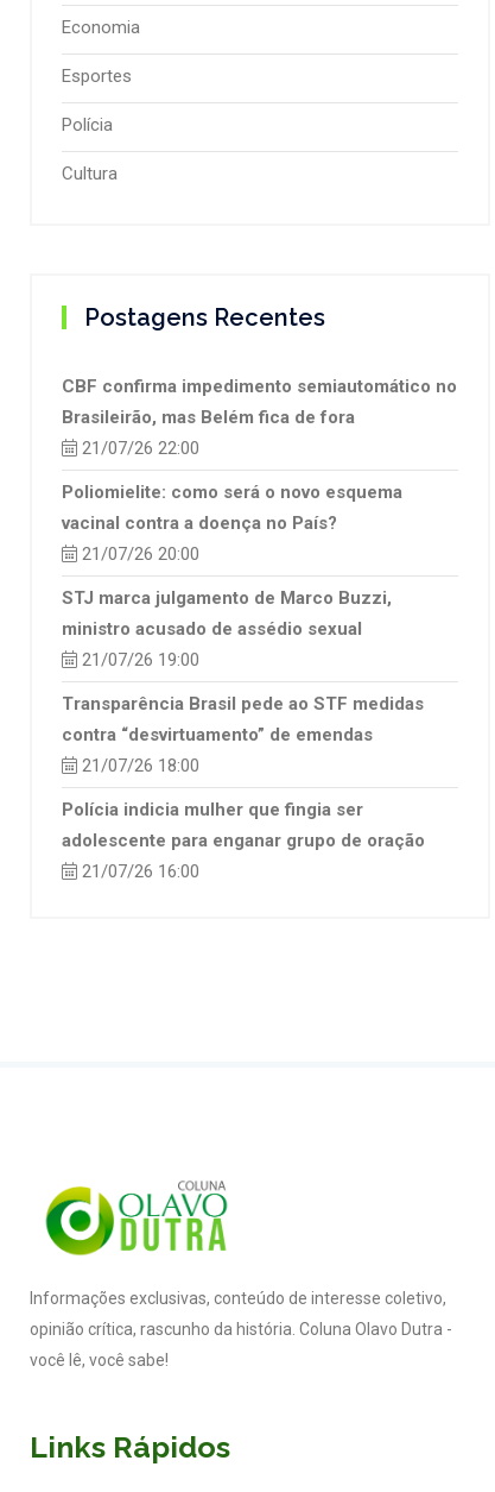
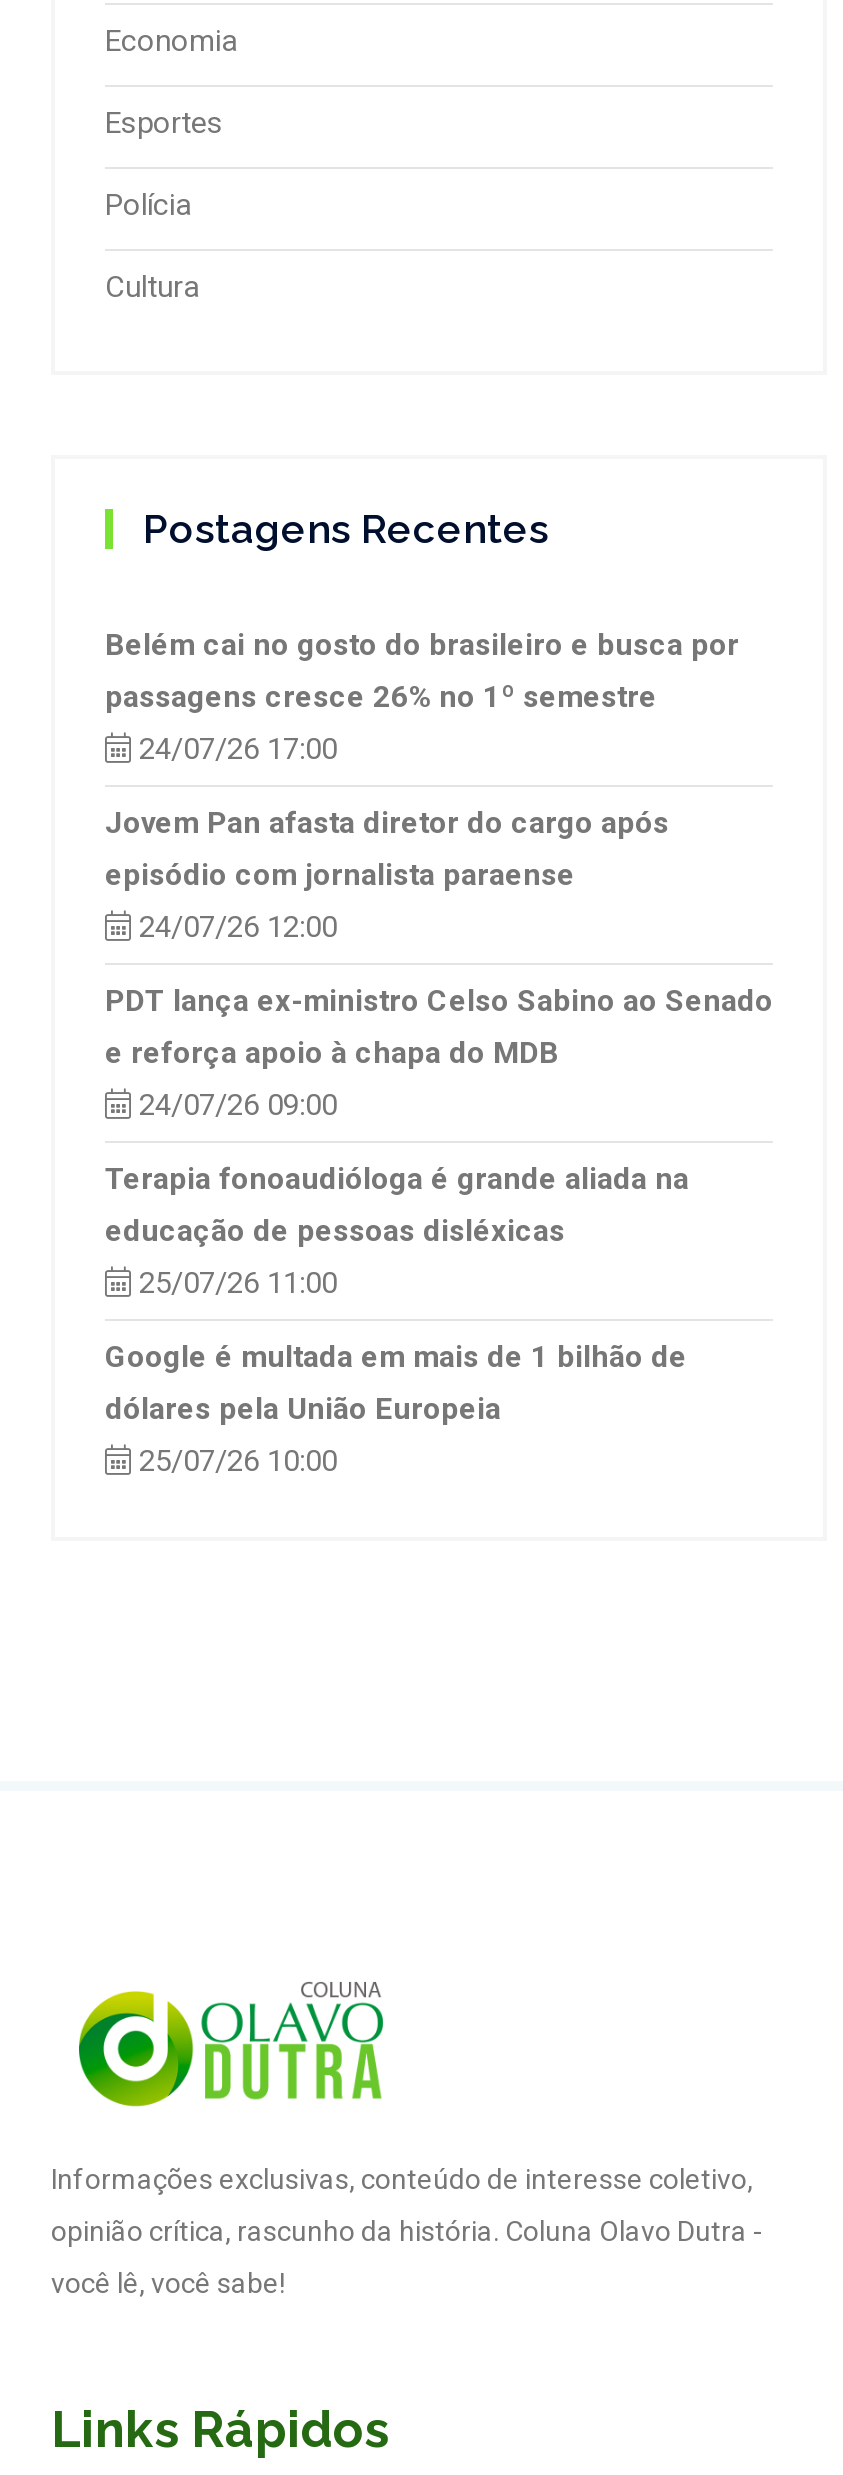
[62,376,457,459] CBF confirma impedimento semiautomático no | Brasileirão, mas Belém fica de fora | 21/07/26 22:00 -> [105,628,739,768] Belém cai no gosto do brasileiro e busca por | passagens cresce 26% no 1º semestre | 24/07/26 17:00
[62,482,402,565] Poliomielite: como será o novo esquema | vacinal contra a doença no País? | 21/07/26 20:00 -> [105,806,669,946] Jovem Pan afasta diretor do cargo após | episódio com jornalista paraense | 24/07/26 12:00
[62,588,392,671] STJ marca julgamento de Marco Buzzi, | ministro acusado de assédio sexual | 21/07/26 19:00 -> [105,984,773,1124] PDT lança ex-ministro Celso Sabino ao Senado | e reforça apoio à chapa do MDB | 24/07/26 09:00
[62,693,424,777] Transparência Brasil pede ao STF medidas | contra “desvirtuamento” de emendas | 21/07/26 18:00 -> [105,1162,689,1302] Terapia fonoaudióloga é grande aliada na | educação de pessoas disléxicas | 25/07/26 11:00
[62,799,425,882] Polícia indicia mulher que fingia ser | adolescente para enganar grupo de oração | 21/07/26 16:00 -> [105,1340,687,1480] Google é multada em mais de 1 bilhão de | dólares pela União Europeia | 25/07/26 10:00

